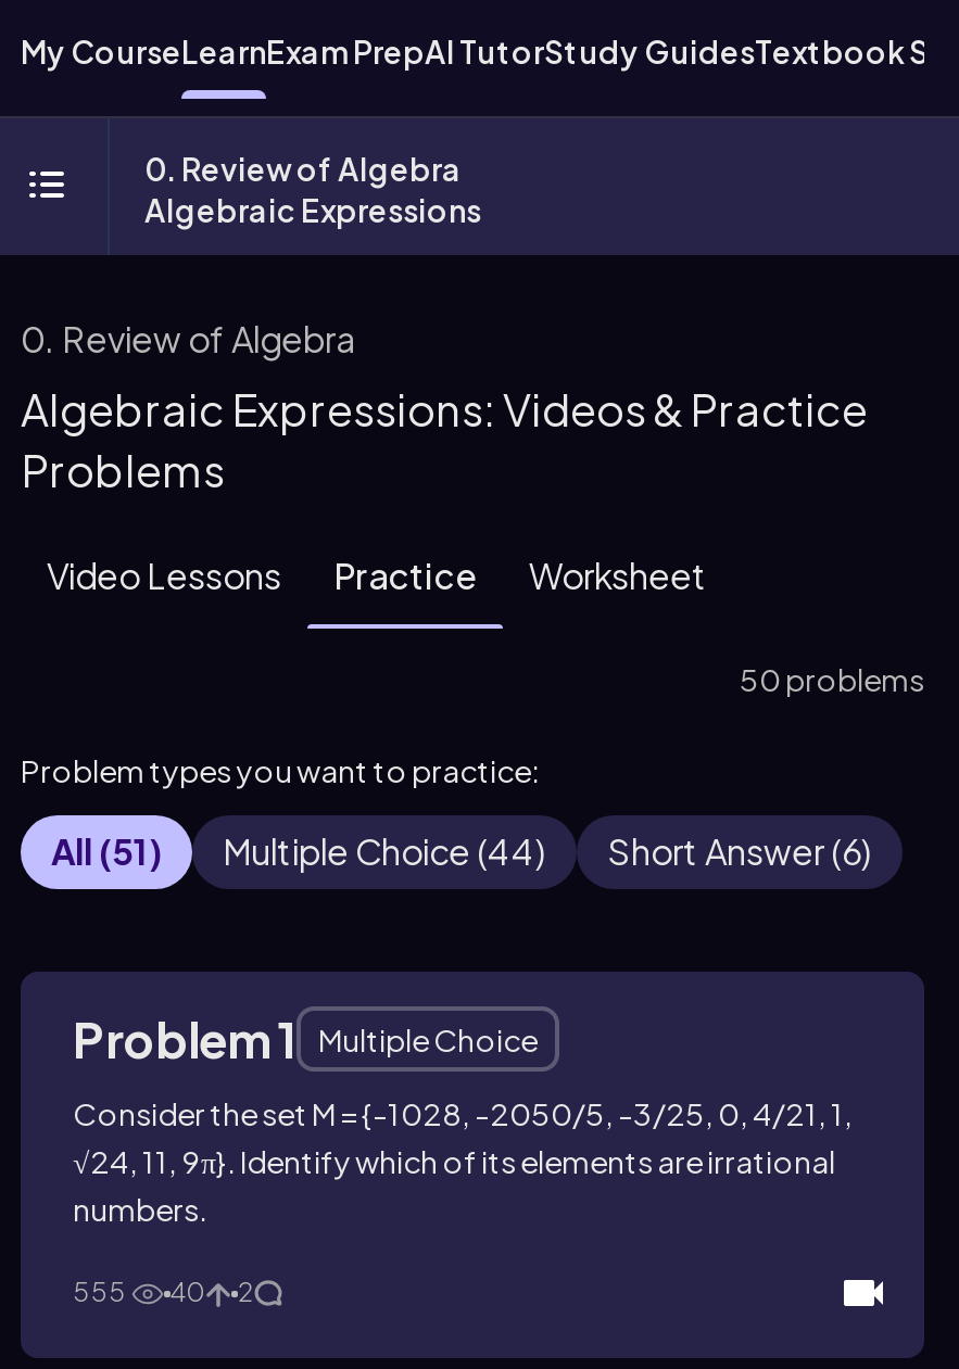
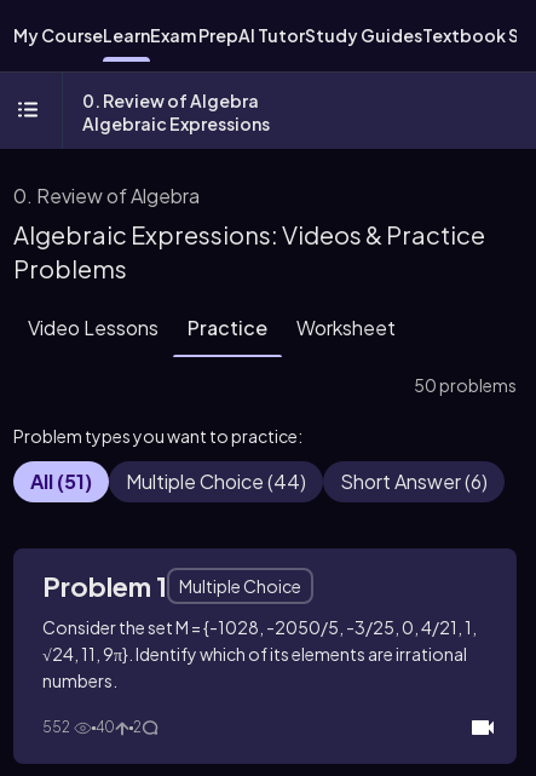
[73,1276,254,1308] 555 40 2 -> [42,718,142,736] 552 40 2

